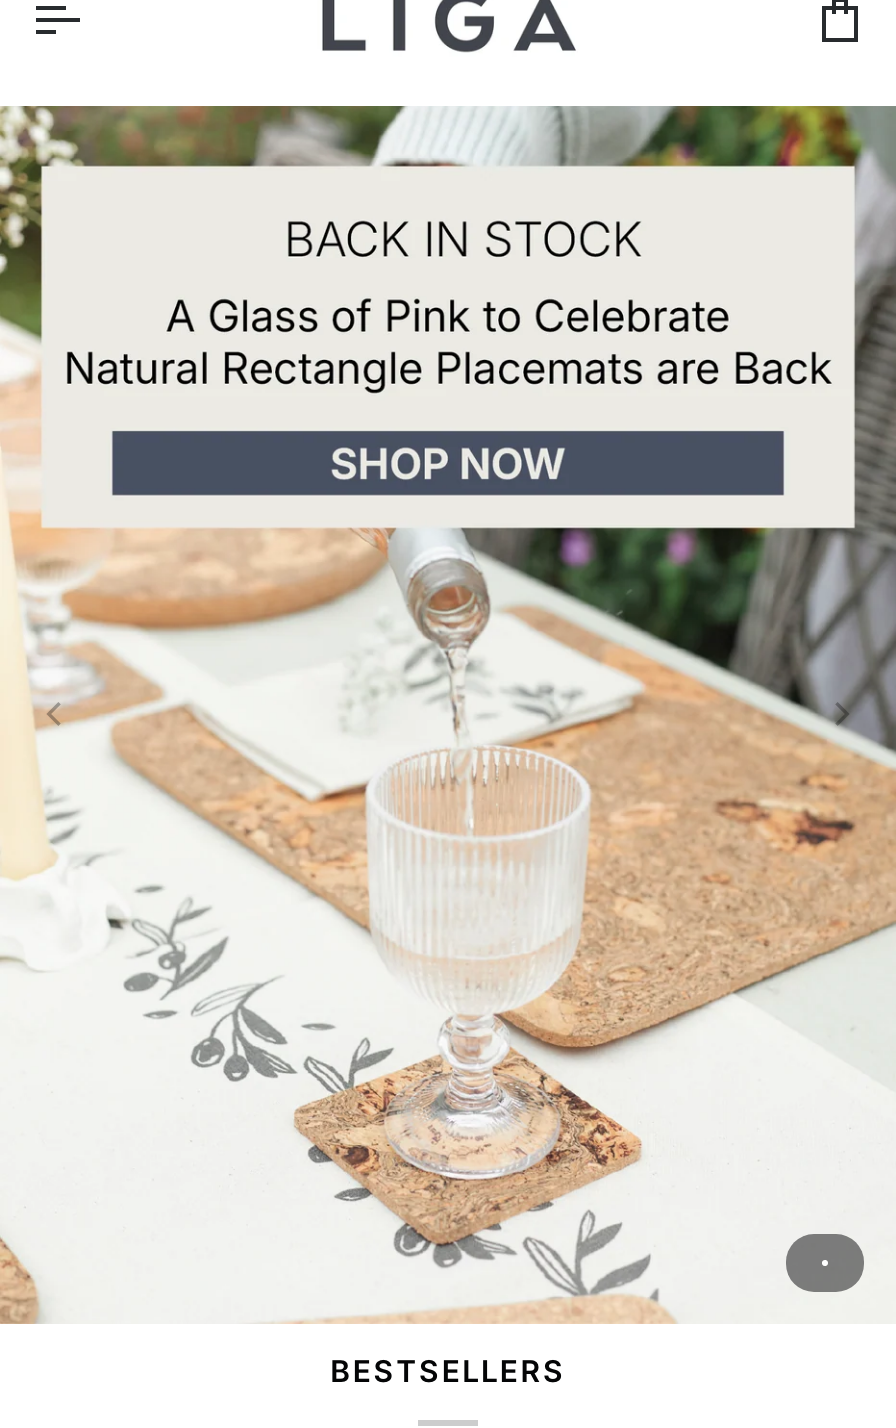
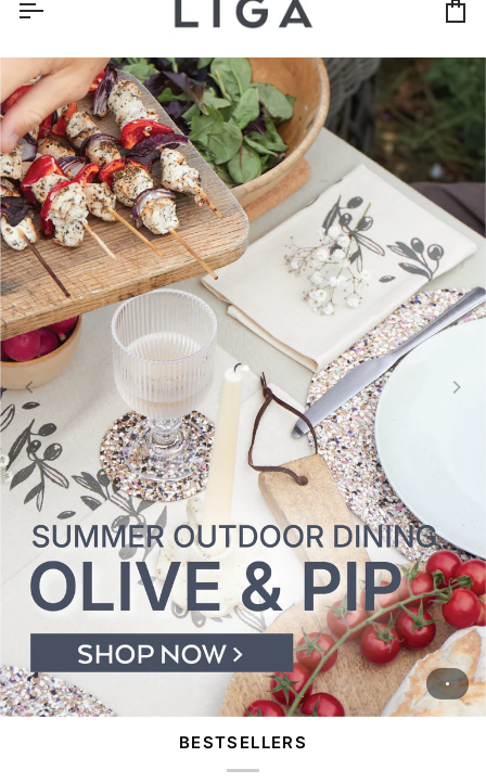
[6,104,890,1326] [image] -> [3,56,483,718] [image]

